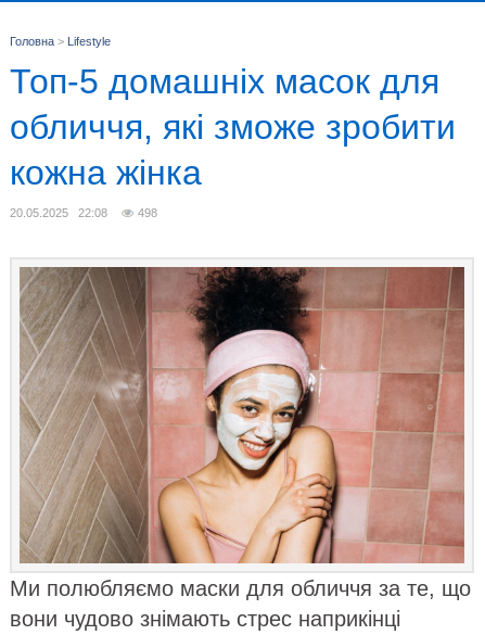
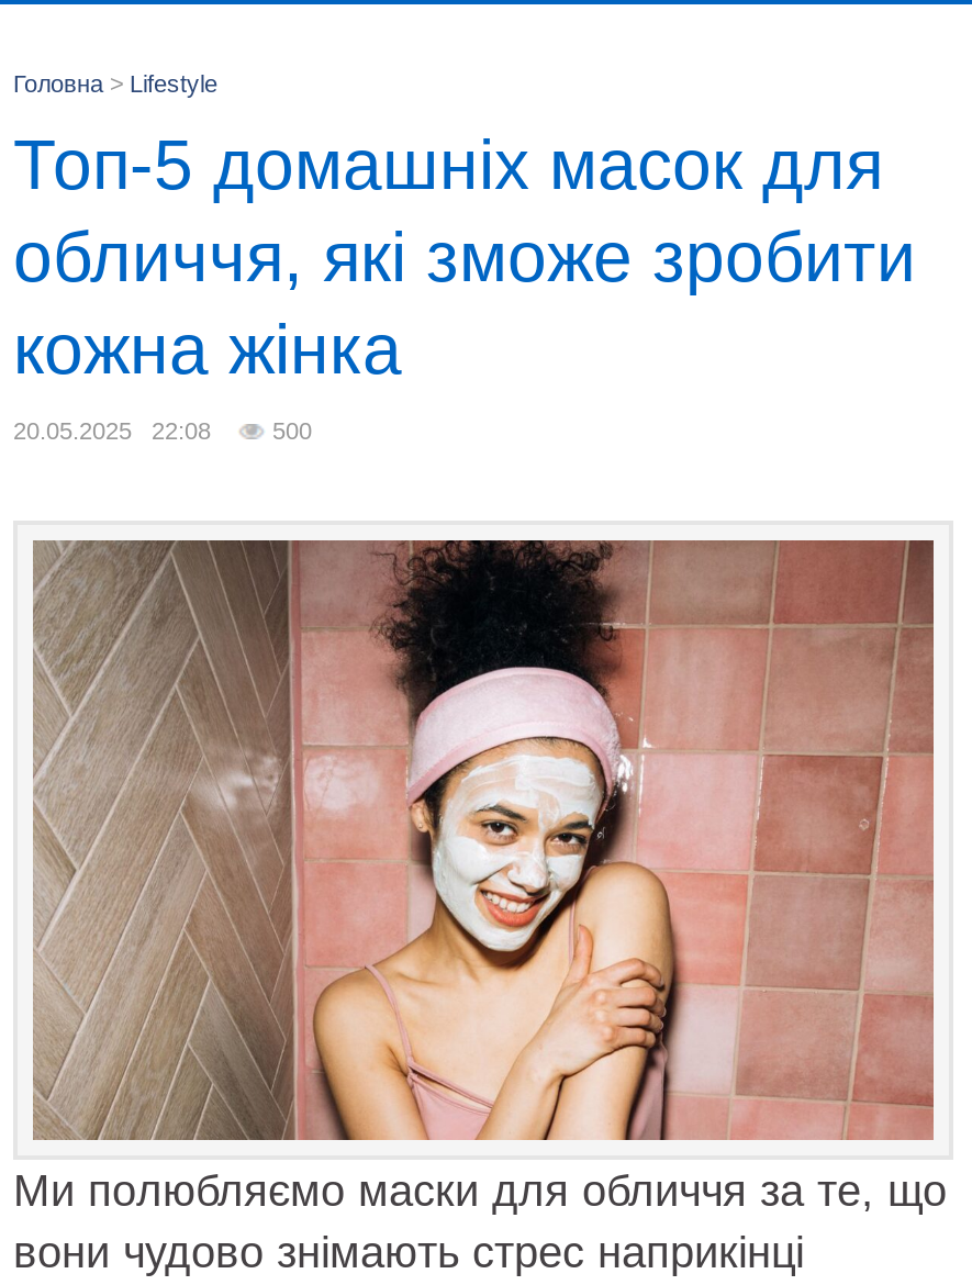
[10,206,157,219] 20.05.2025 22:08 498 -> [13,417,312,444] 20.05.2025 22:08 500

